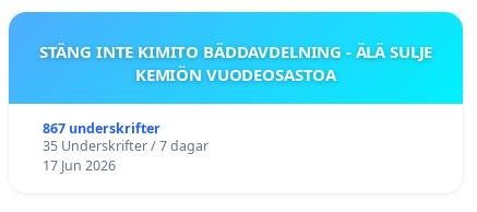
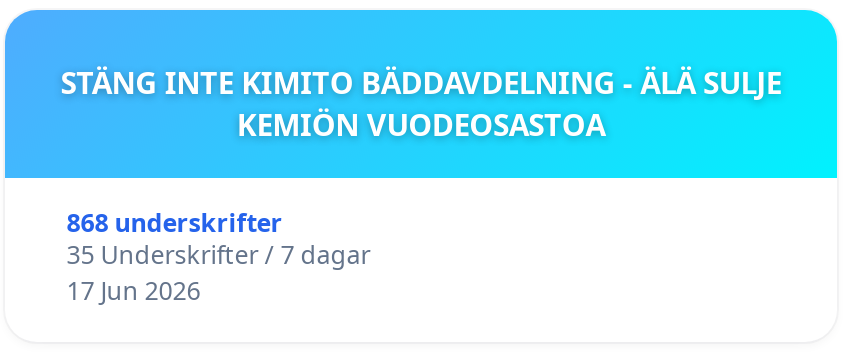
[42,119,160,137] 867 underskrifter -> [67,205,283,239] 868 underskrifter

